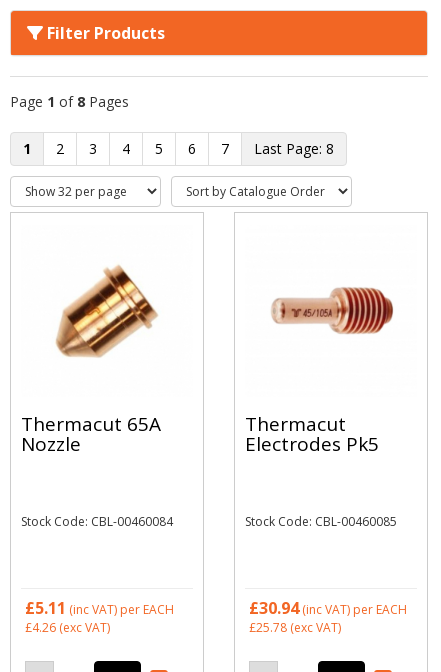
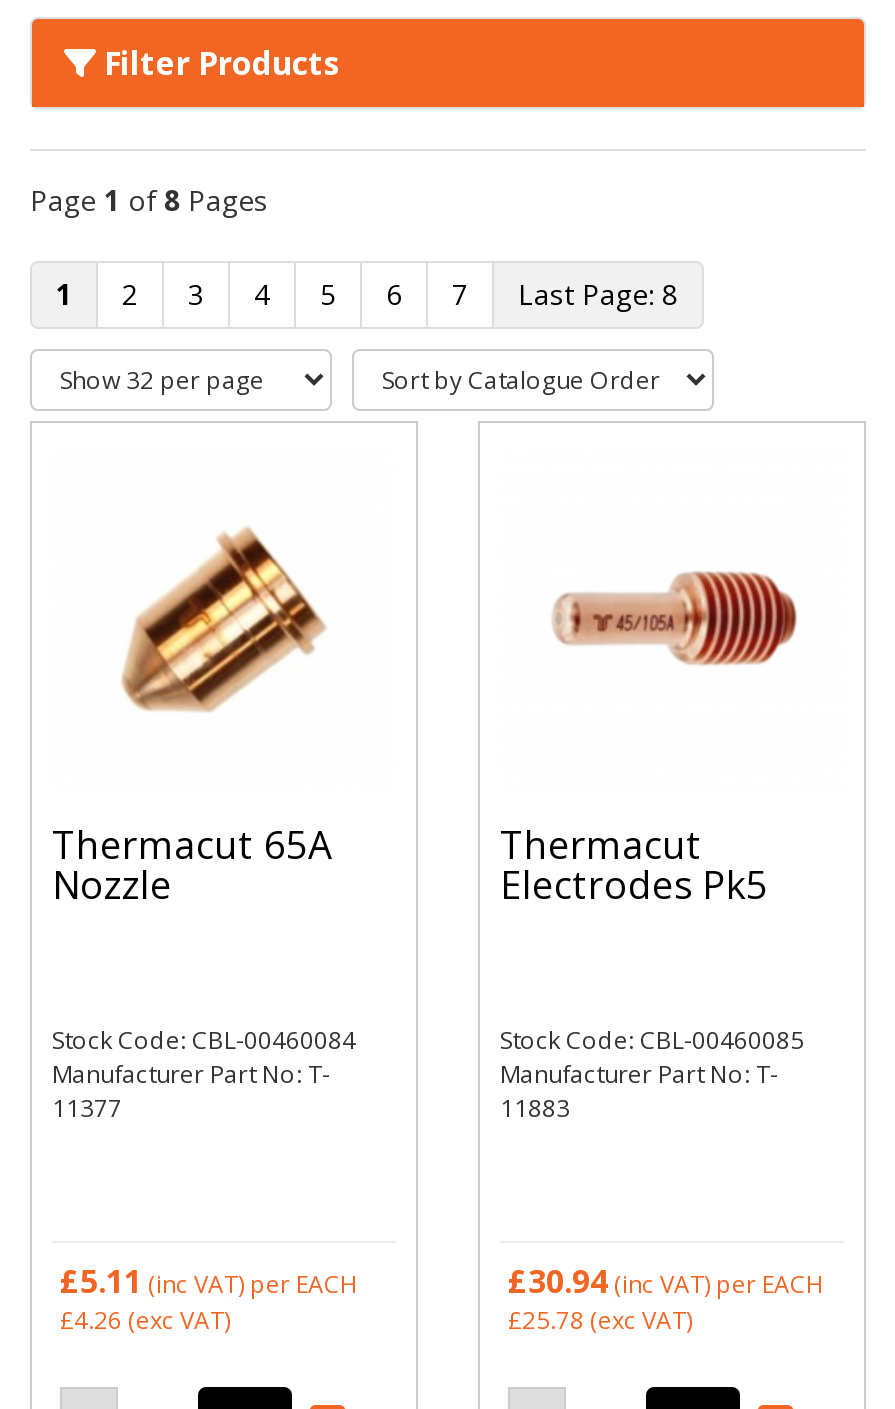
none -> [52,1057,330,1125] Manufacturer Part No: T- | 11377
none -> [500,1057,778,1125] Manufacturer Part No: T- | 11883

